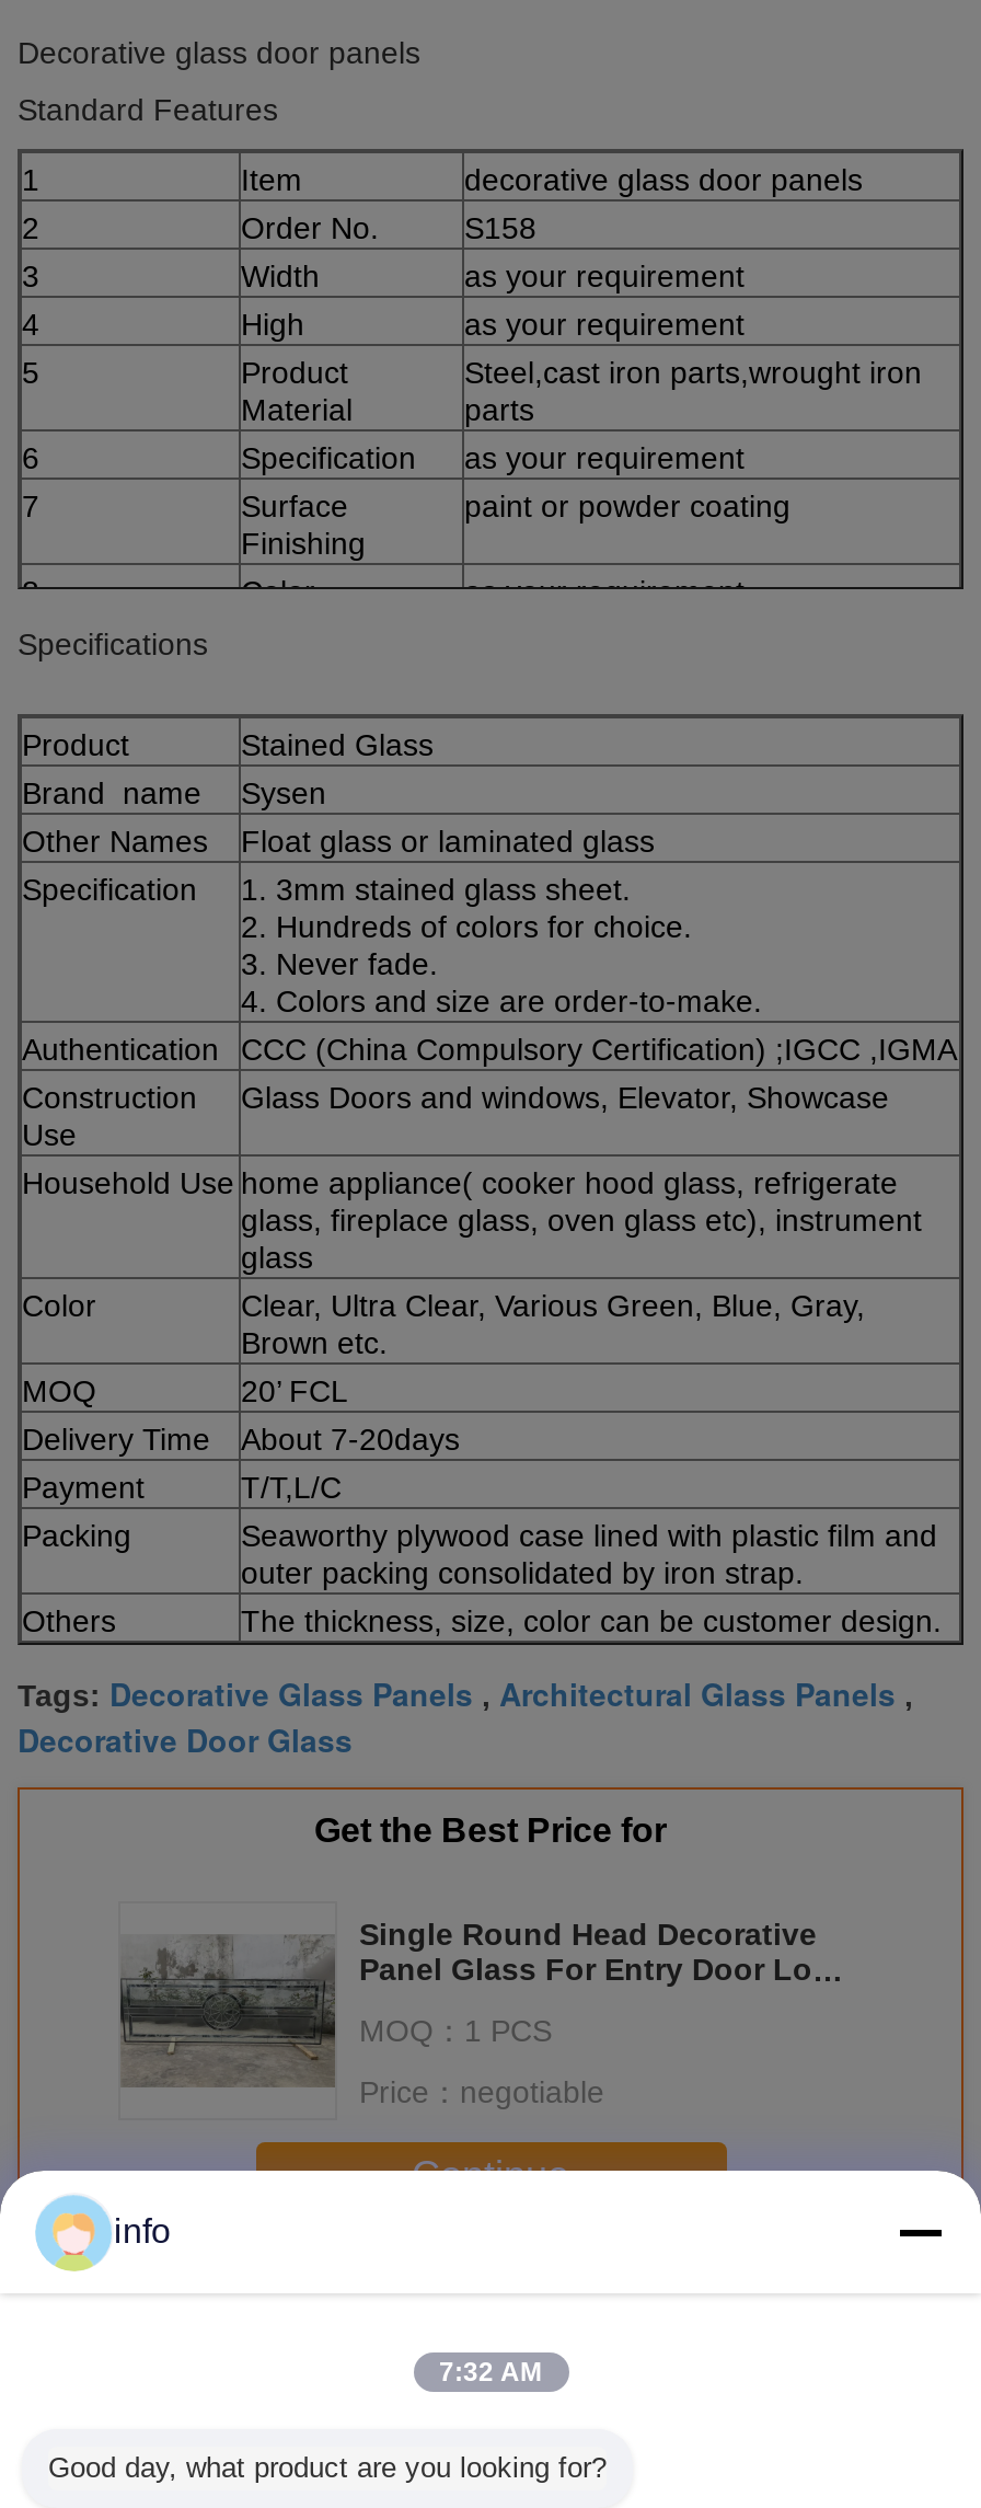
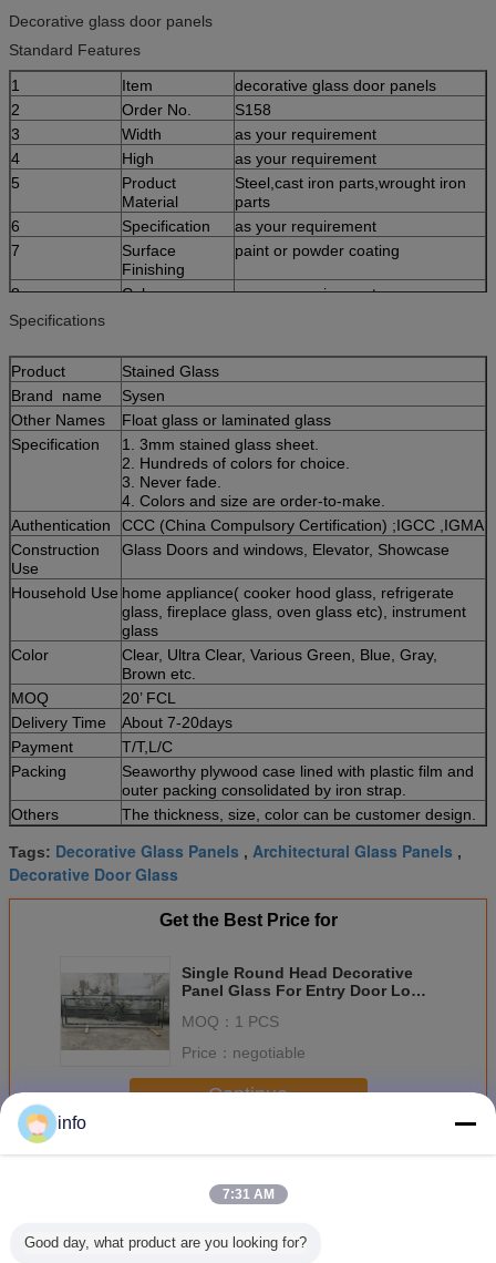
[439,2357,542,2388] 7:32 AM -> [222,1187,274,1202] 7:31 AM

